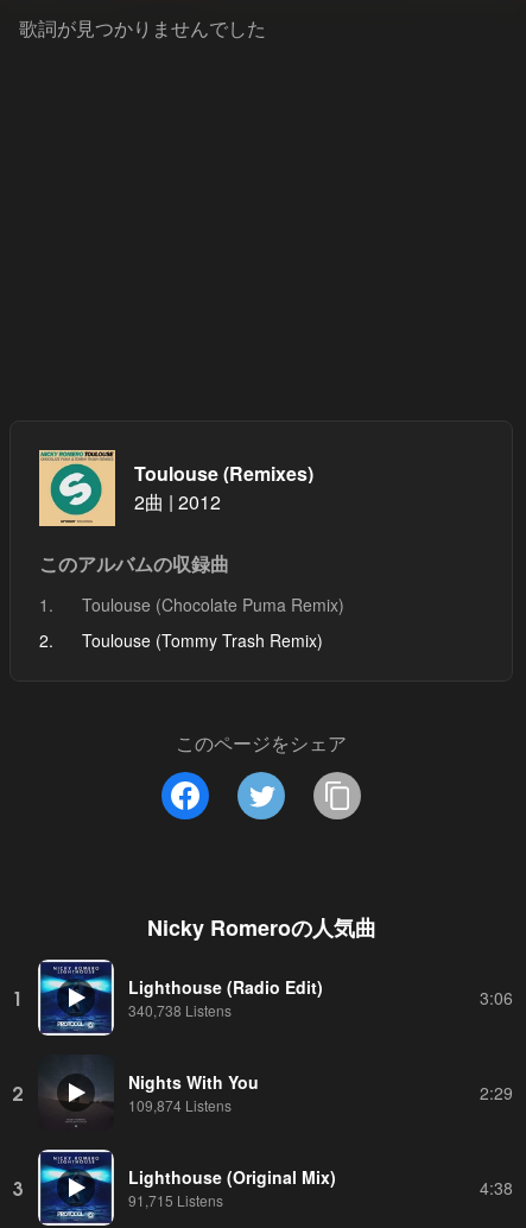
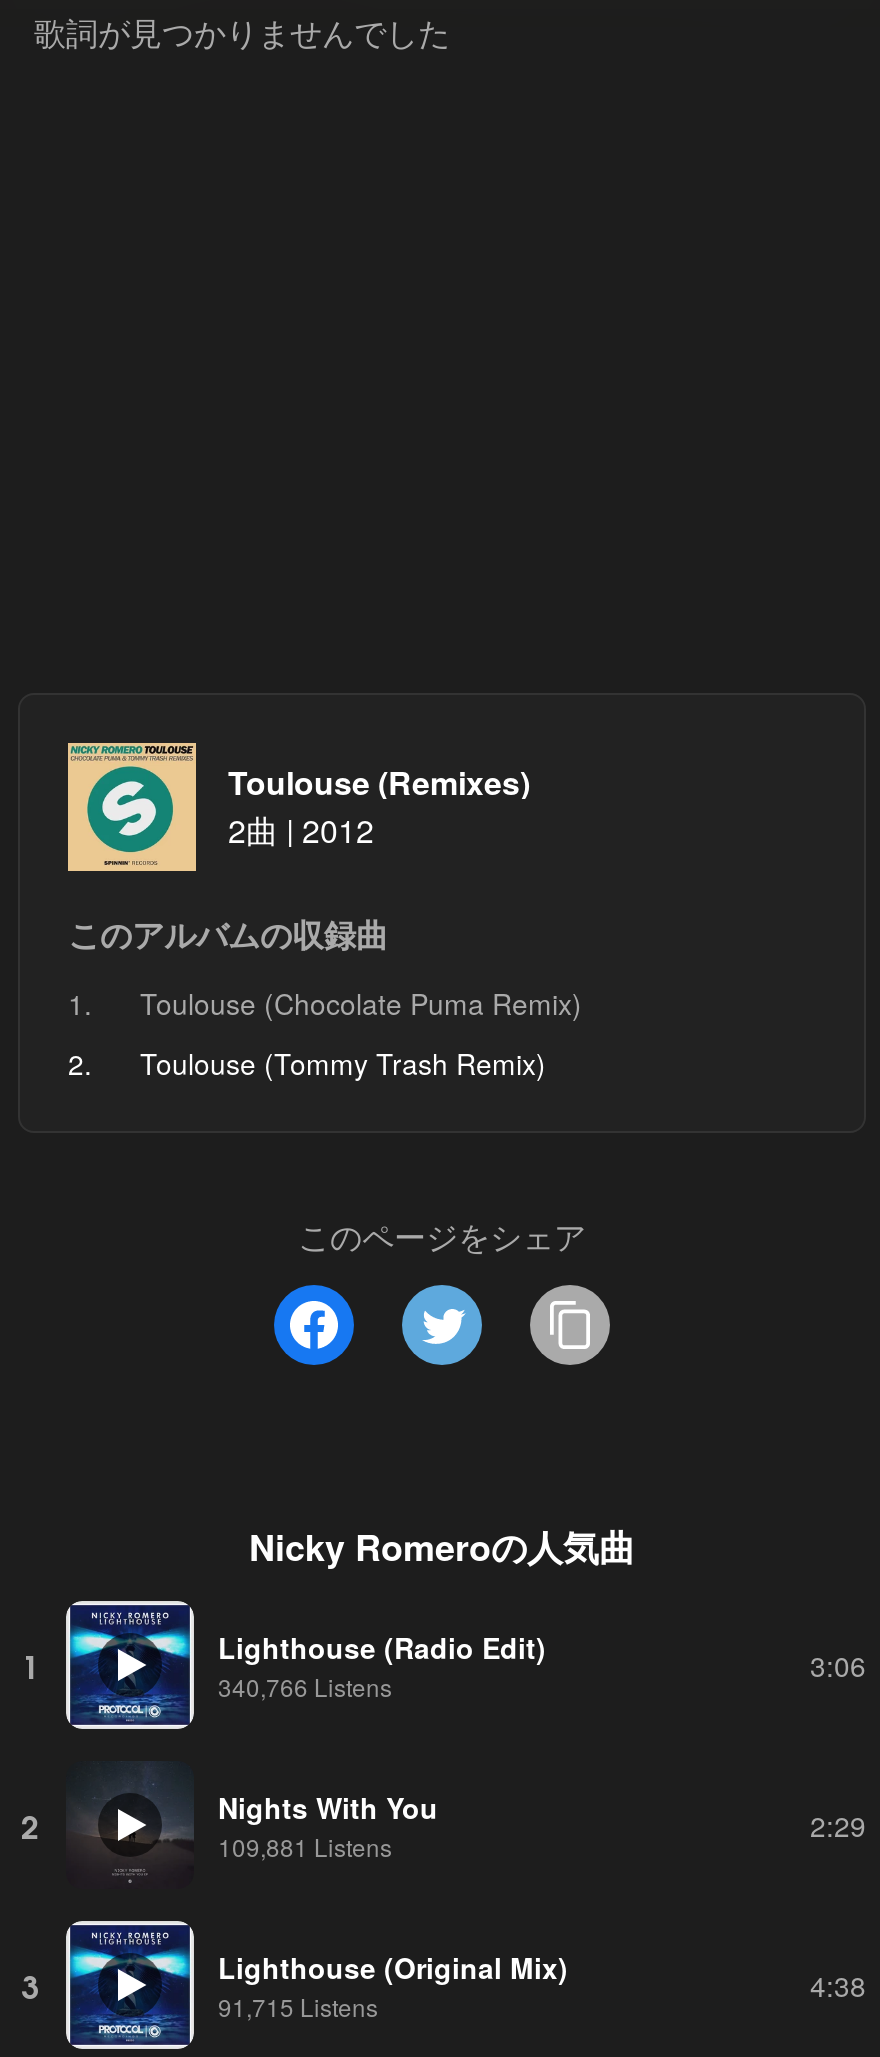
[128,999,232,1020] 340,738 Listens -> [218,1668,392,1702] 340,766 Listens
[128,1094,232,1115] 109,874 Listens -> [218,1828,392,1862] 109,881 Listens

